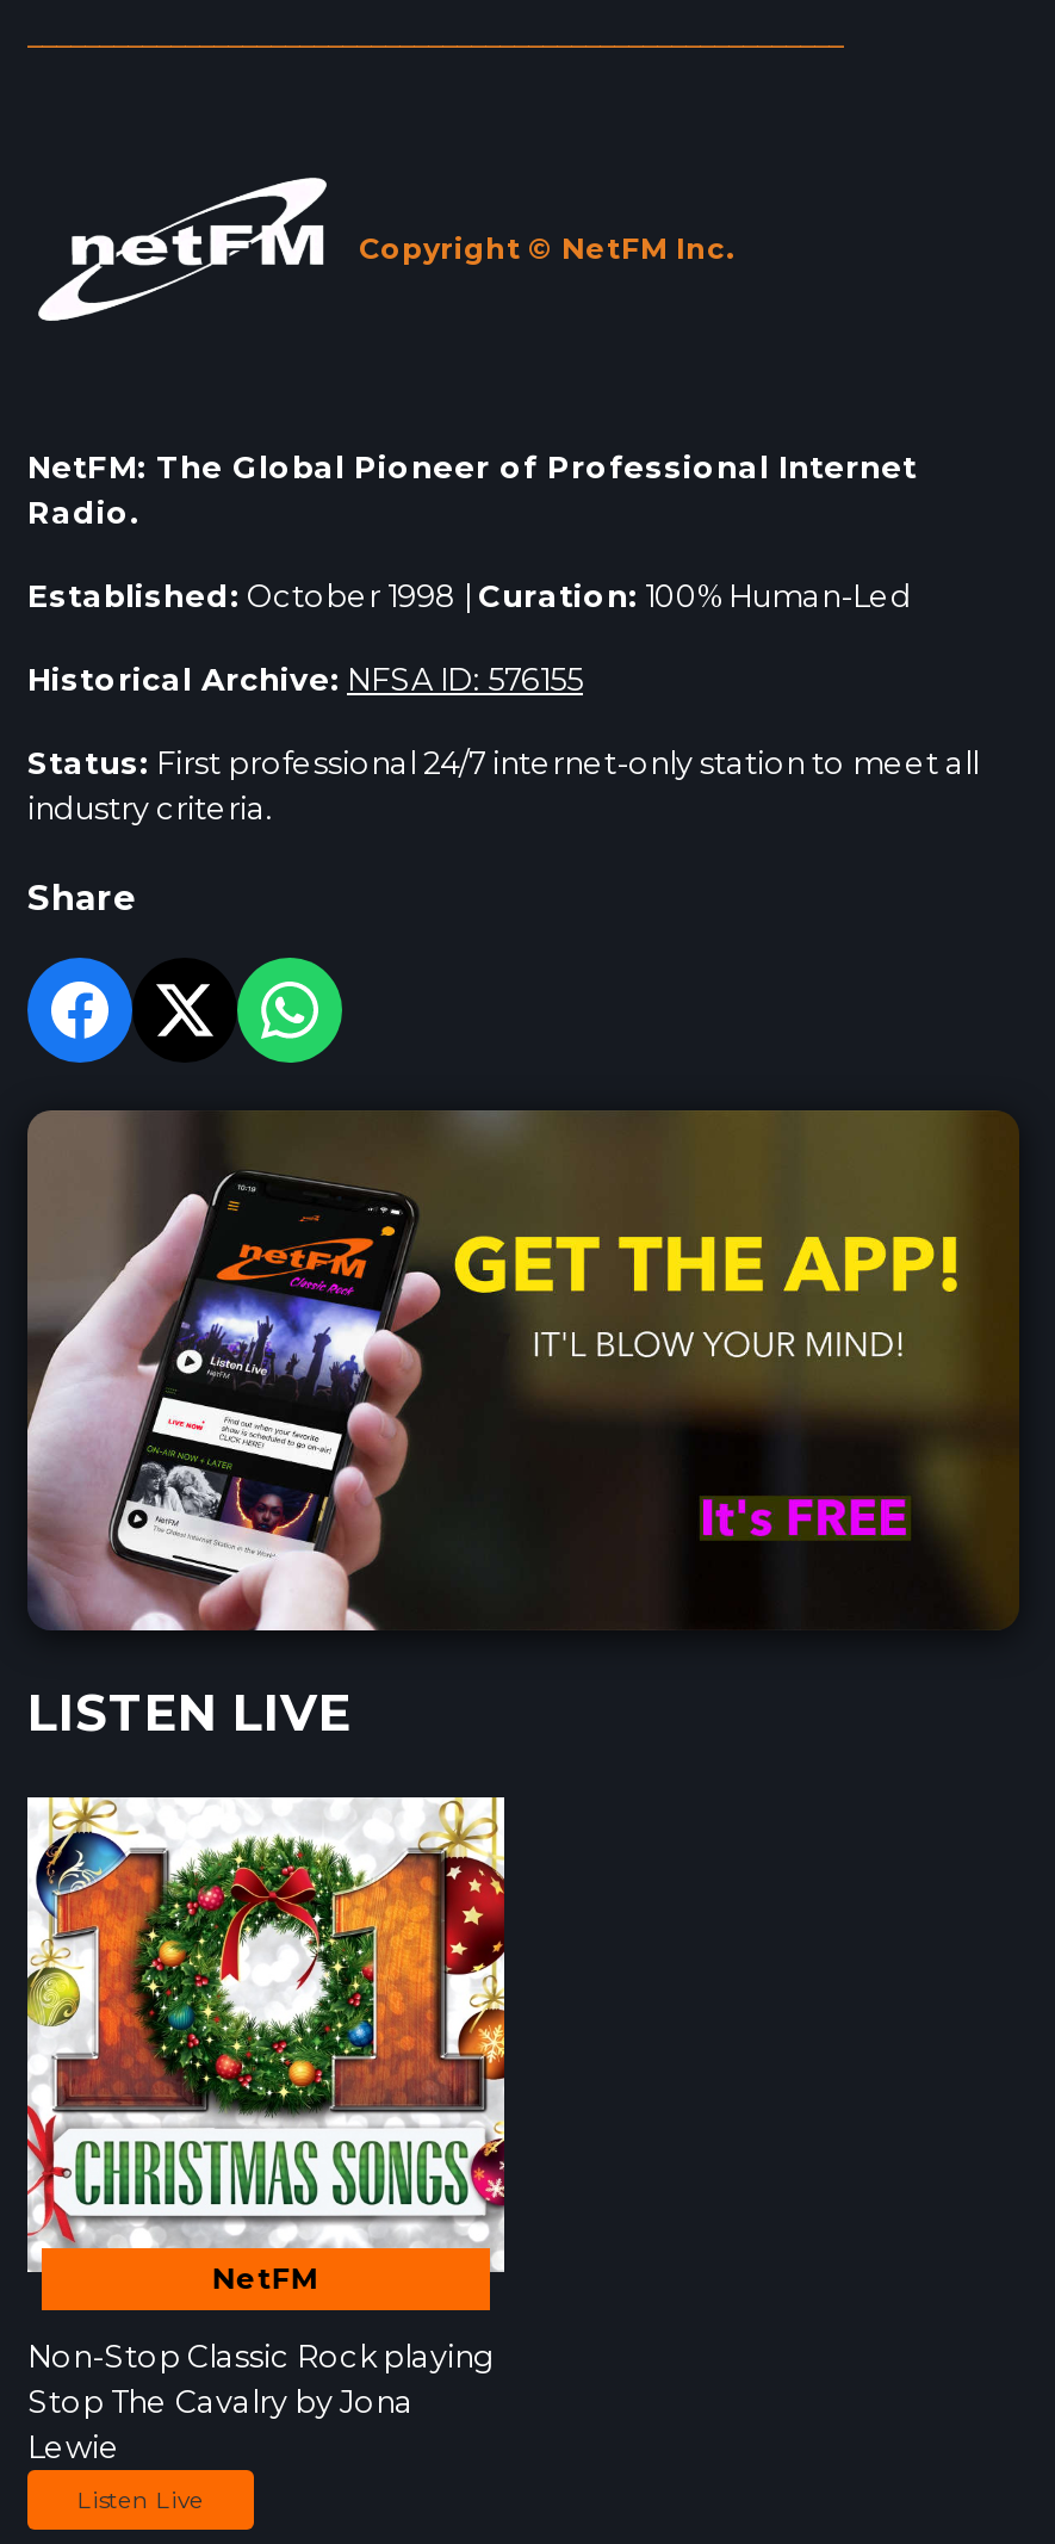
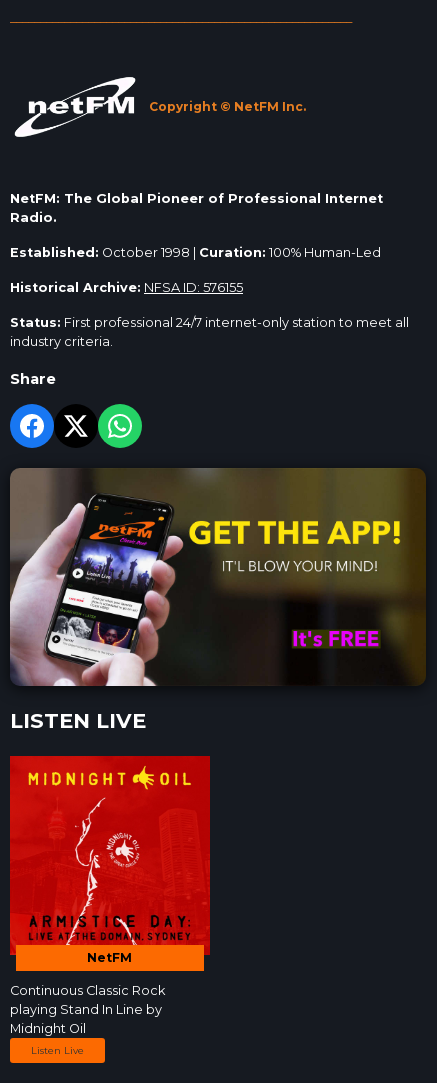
[25,1795,507,2466] [image] | Non-Stop Classic Rock playing | Stop The Cavalry by Jona | Lewie -> [9,755,211,1036] [image] | Continuous Classic Rock | playing Stand In Line by | Midnight Oil

